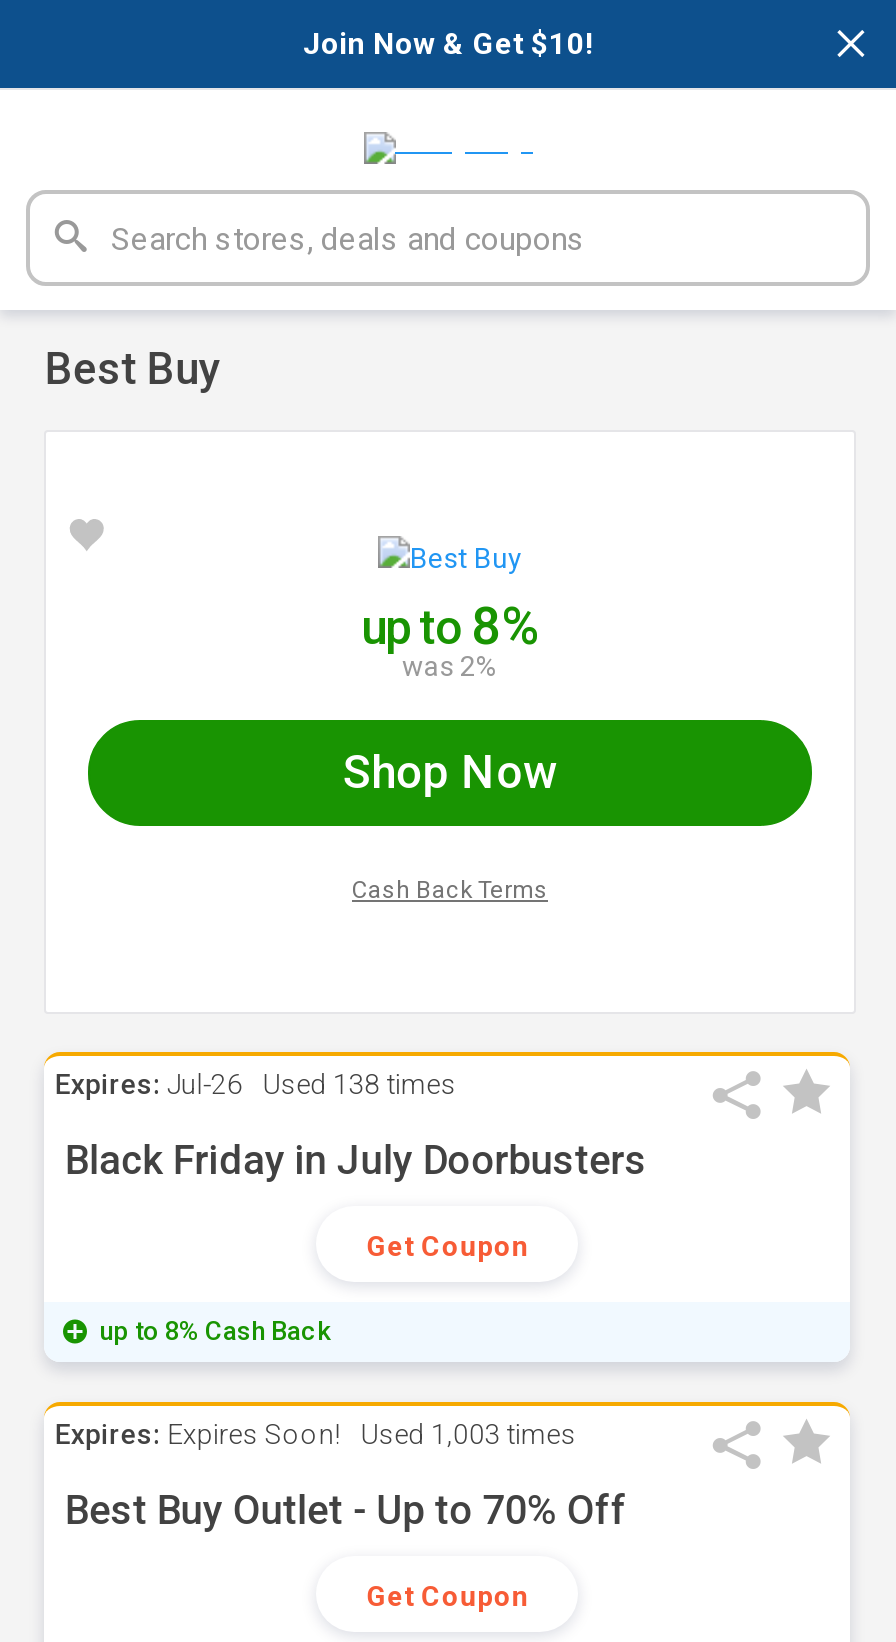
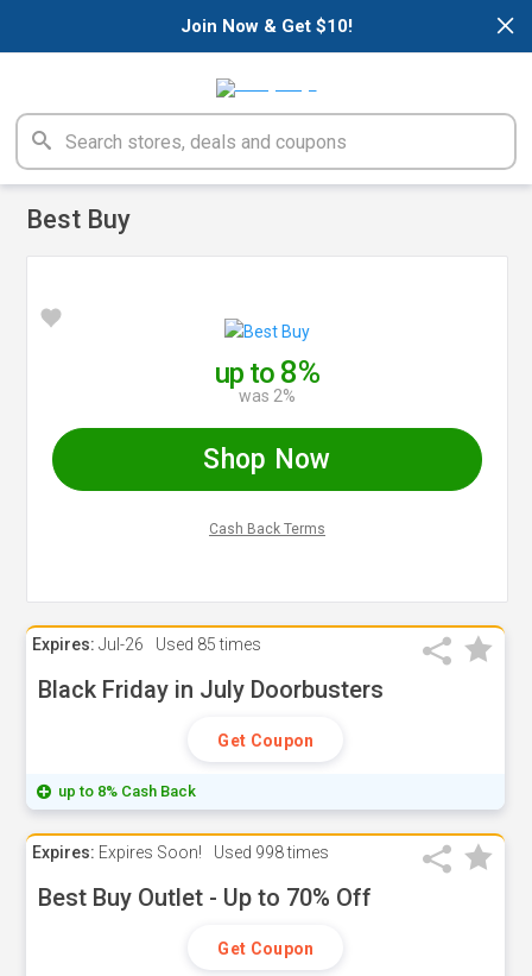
[55,1068,457,1100] Expires: Jul-26 Used 138 times -> [33,635,262,654] Expires: Jul-26 Used 85 times
[55,1418,577,1450] Expires: Expires Soon! Used 1,003 times -> [33,843,329,862] Expires: Expires Soon! Used 998 times

